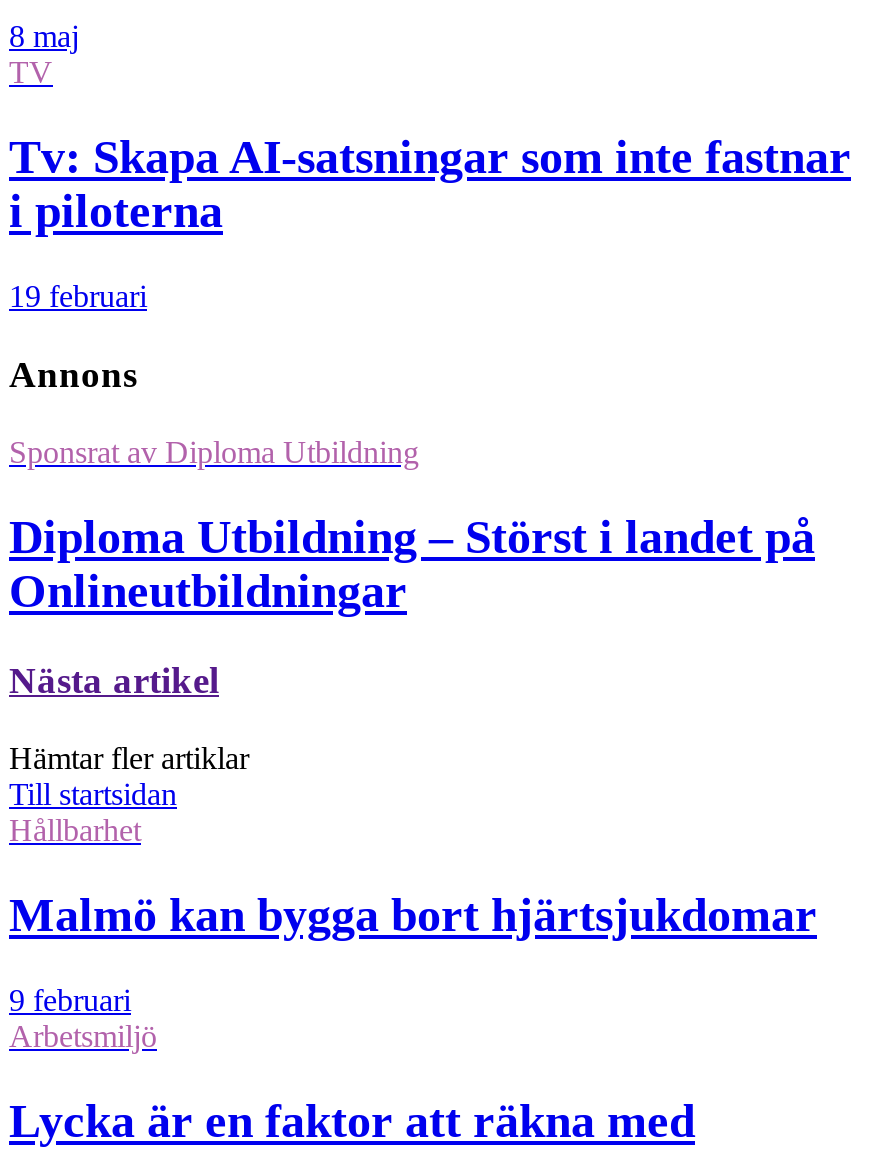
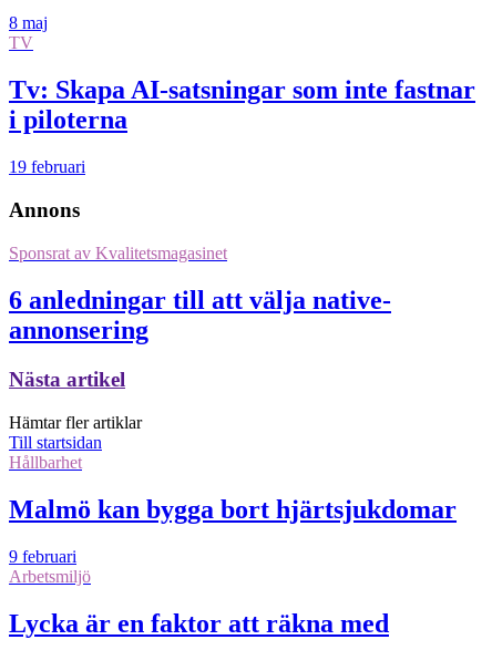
[9,434,419,468] Sponsrat av Diploma Utbildning -> [9,243,227,262] Sponsrat av Kvalitetsmagasinet
[9,510,815,616] Diploma Utbildning – Störst i landet på | Onlineutbildningar -> [9,285,391,344] 6 anledningar till att välja native- | annonsering

